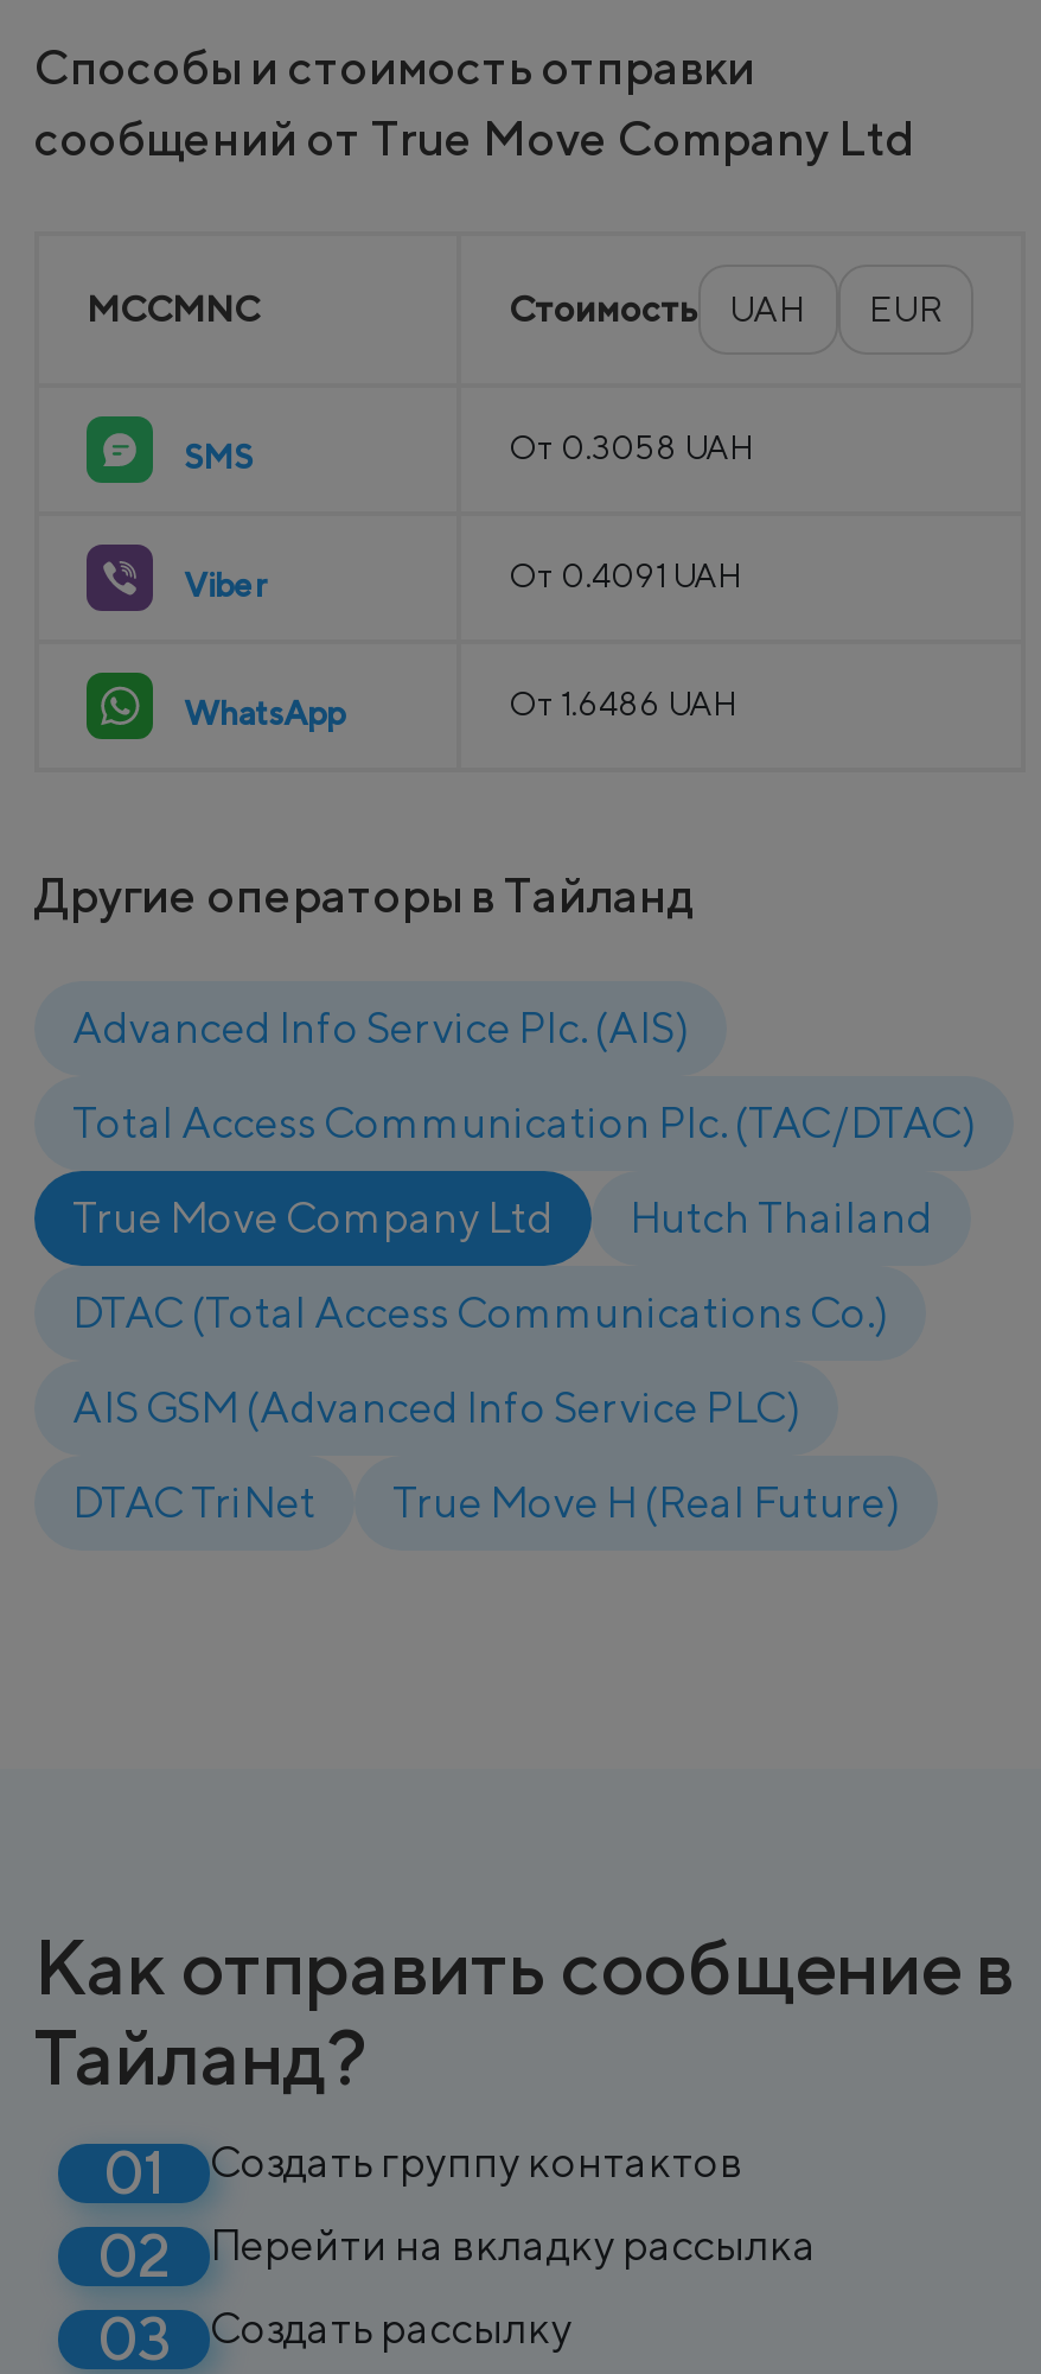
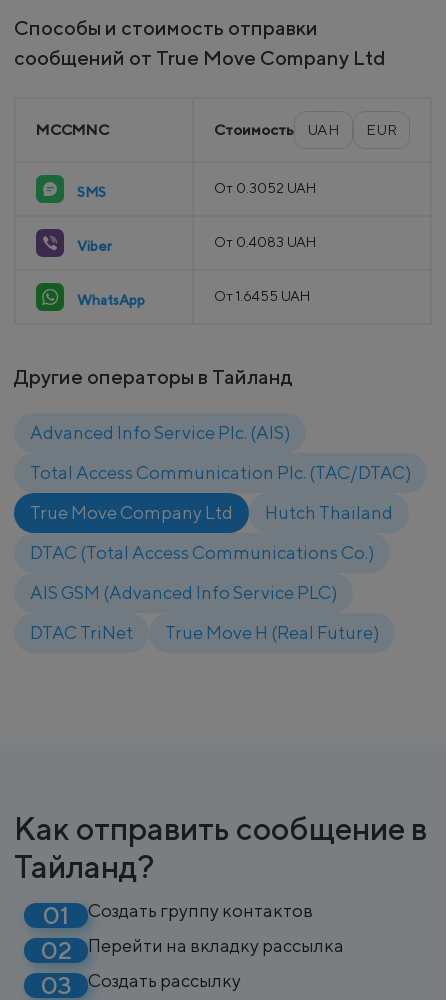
[509,429,753,467] От 0.3058 UAH -> [214,180,316,196] От 0.3052 UAH
[509,557,741,595] От 0.4091 UAH -> [214,234,316,250] От 0.4083 UAH
[509,685,736,723] От 1.6486 UAH -> [214,288,310,304] От 1.6455 UAH

